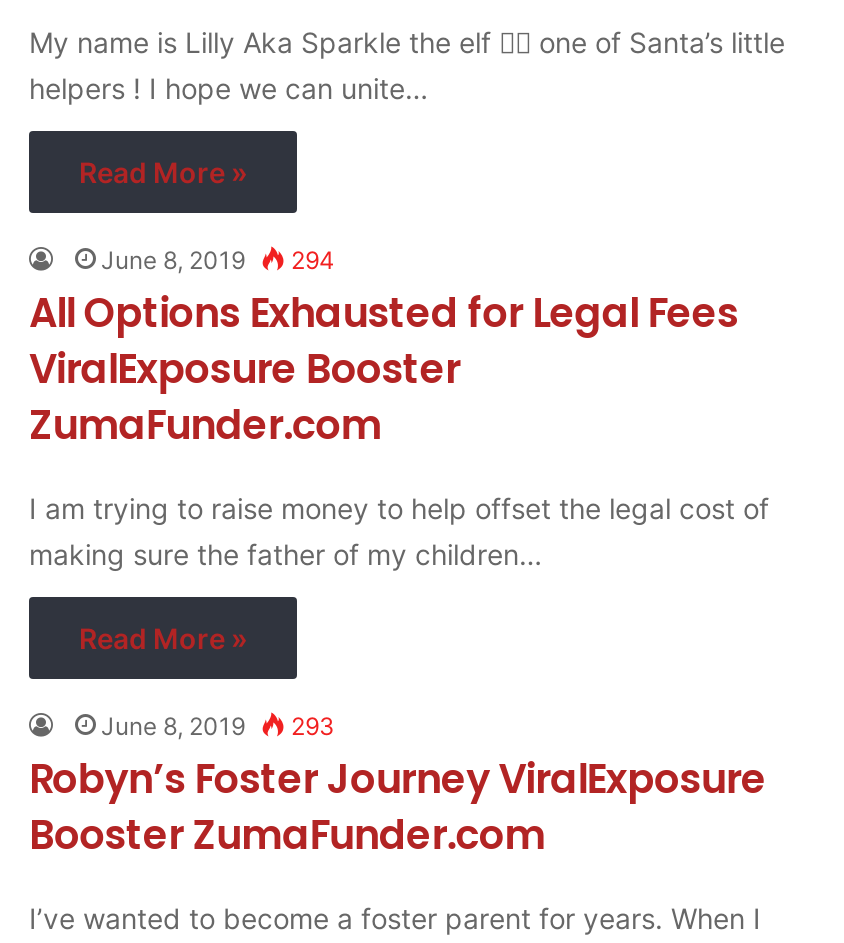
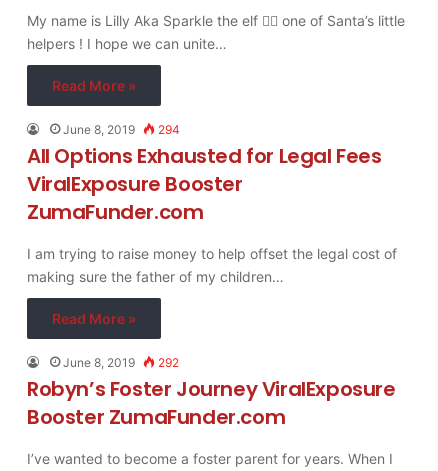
[101,711,335,741] June 8, 2019 293 -> [63,355,179,370] June 8, 2019 292

